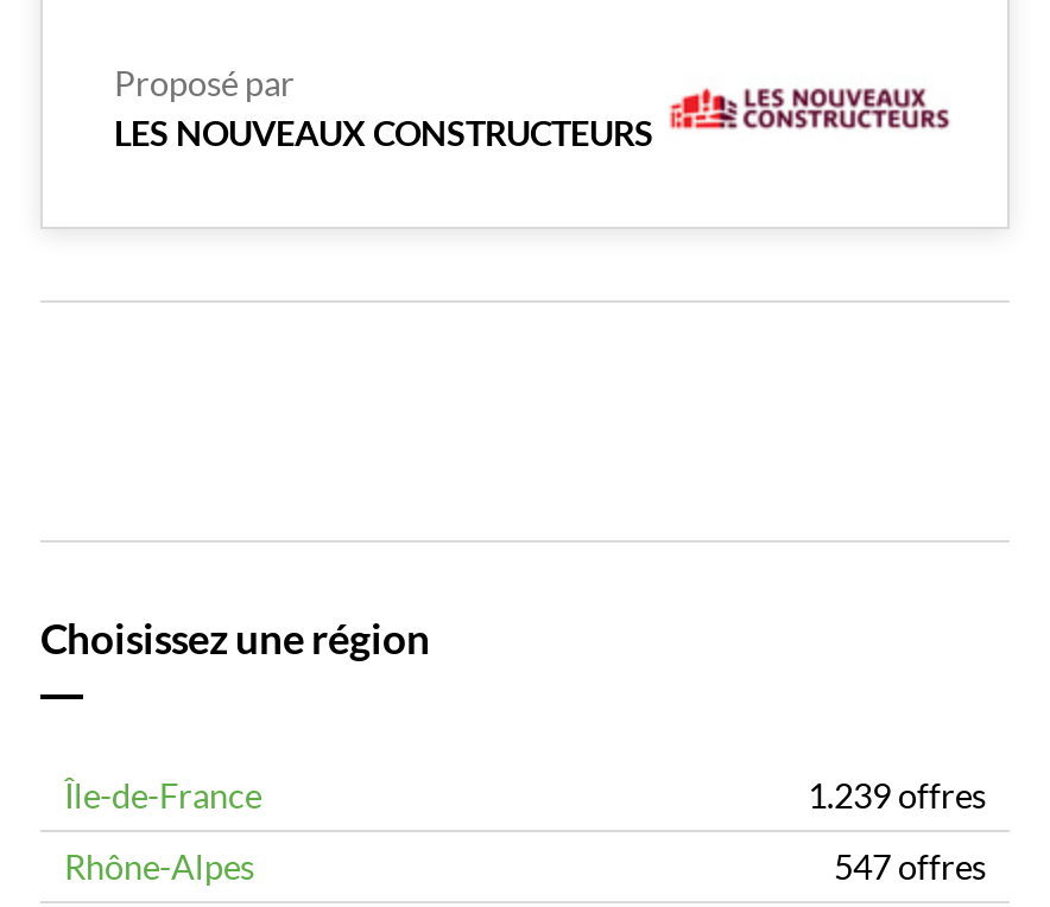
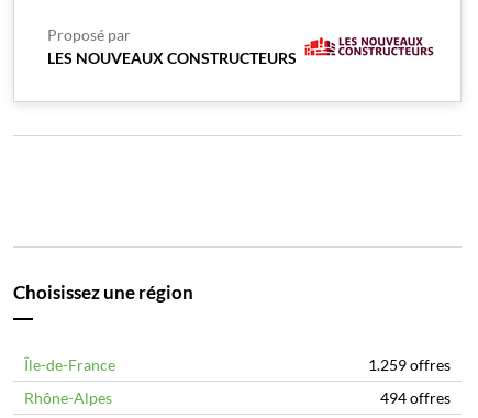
[808,775,986,816] 1.239 offres -> [368,355,451,374] 1.259 offres
[834,846,986,887] 547 offres -> [380,388,451,407] 494 offres

